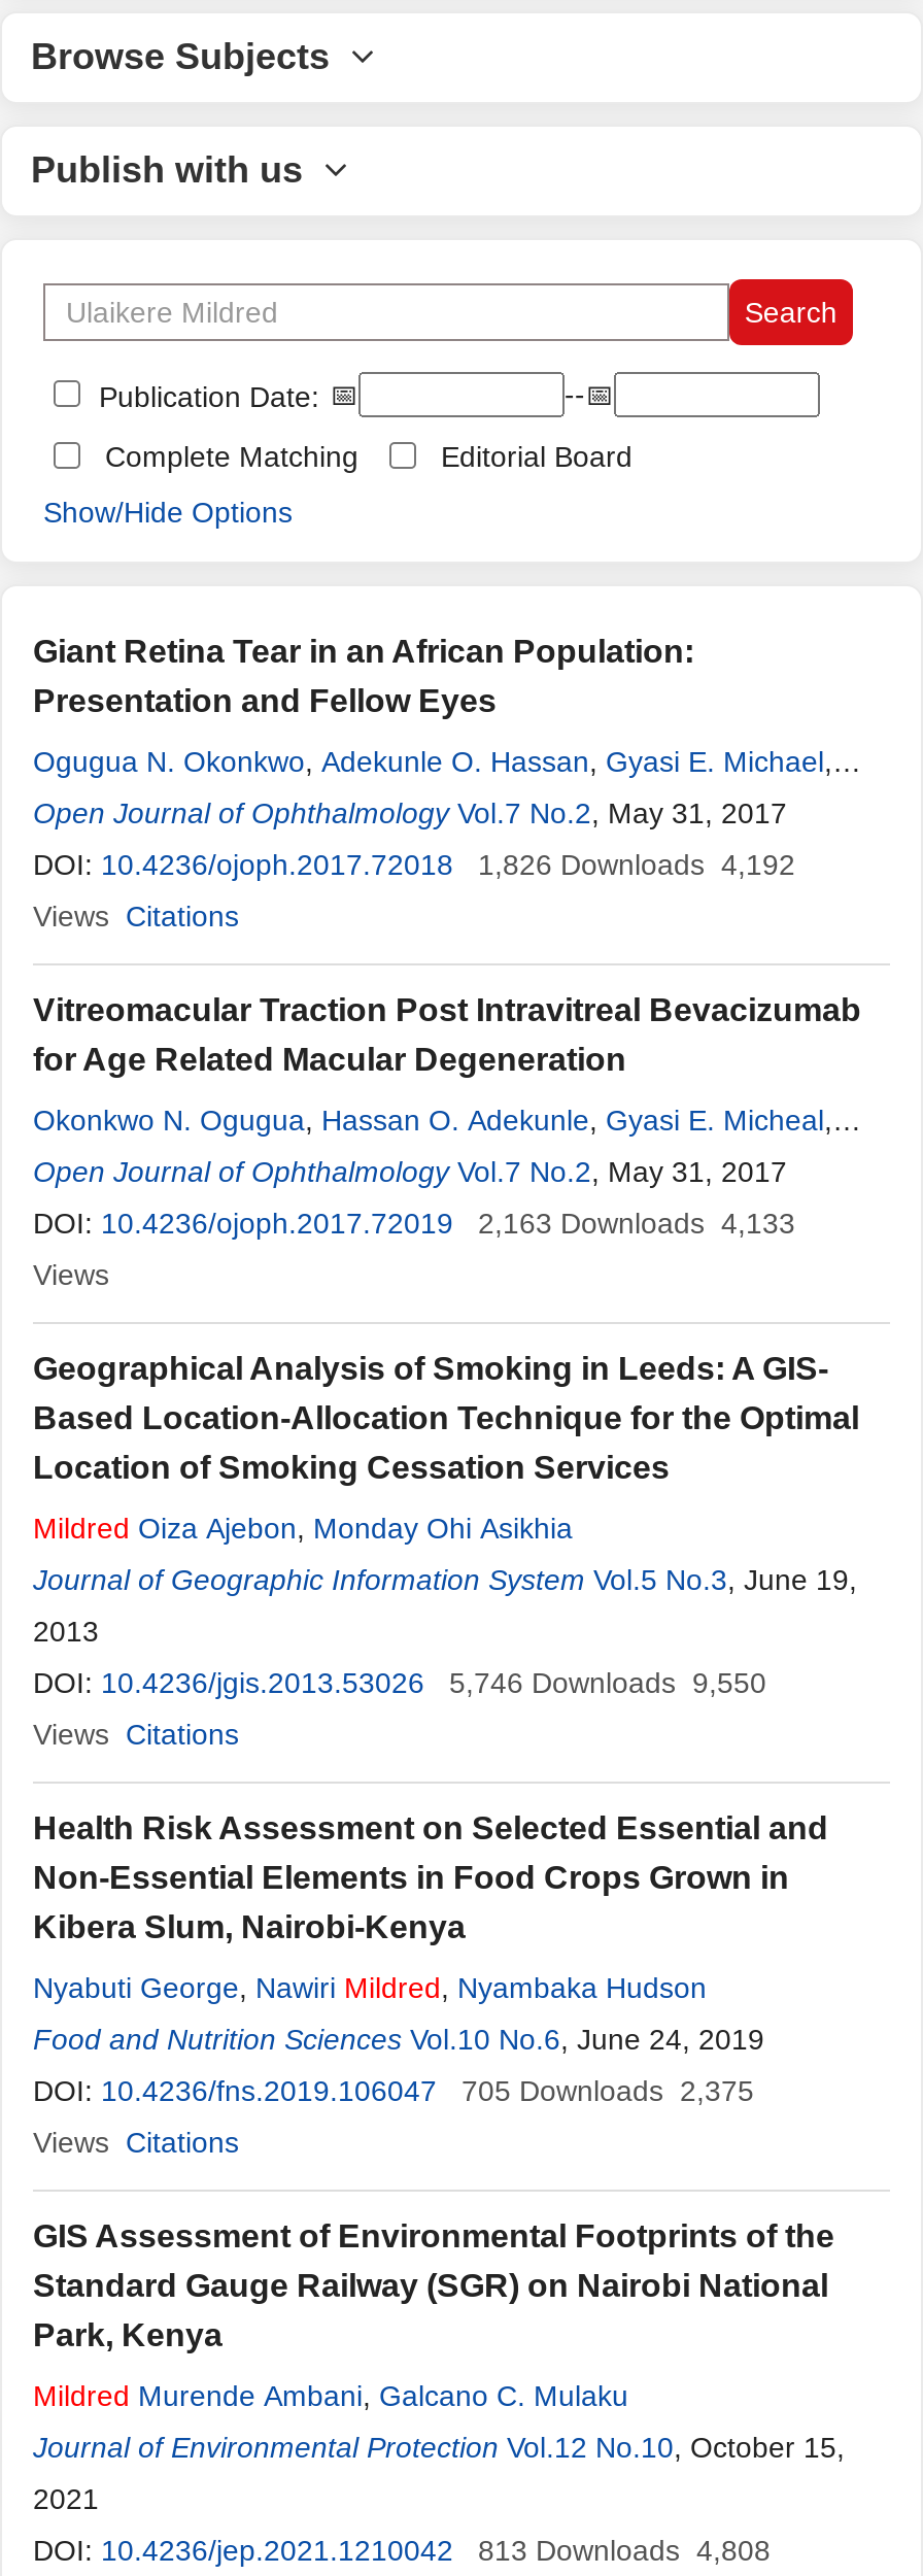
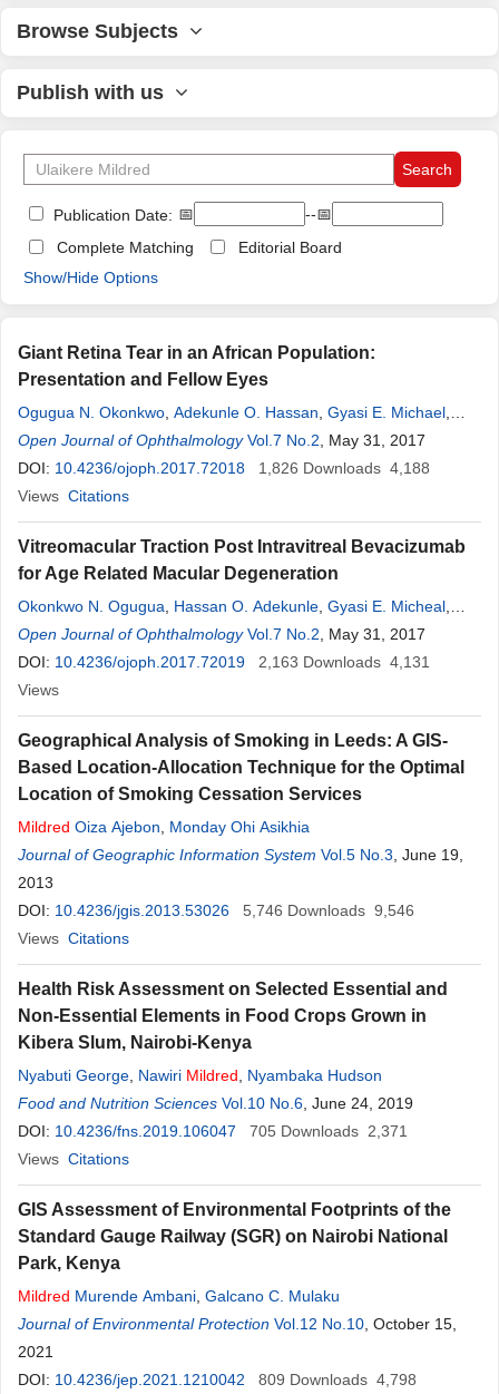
[478,848,795,881] 1,826 Downloads 4,192 -> [258,459,430,477] 1,826 Downloads 4,188
[478,1207,795,1240] 2,163 Downloads 4,133 -> [258,653,430,671] 2,163 Downloads 4,131
[33,1666,766,1699] DOI: 10.4236/jgis.2013.53026 5,746 Downloads 9,550 -> [18,901,414,919] DOI: 10.4236/jgis.2013.53026 5,746 Downloads 9,546
[33,2074,754,2107] DOI: 10.4236/fns.2019.106047 705 Downloads 2,375 -> [18,1122,408,1140] DOI: 10.4236/fns.2019.106047 705 Downloads 2,371
[33,2534,771,2567] DOI: 10.4236/jep.2021.1210042 813 Downloads 4,808 -> [18,1371,417,1388] DOI: 10.4236/jep.2021.1210042 809 Downloads 4,798

